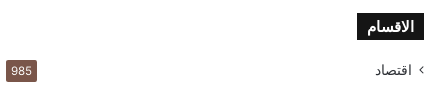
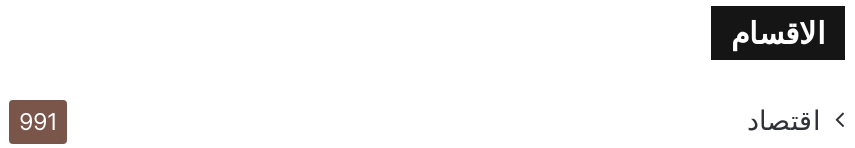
[11,64,32,78] 985 -> [19,108,57,136] 991

